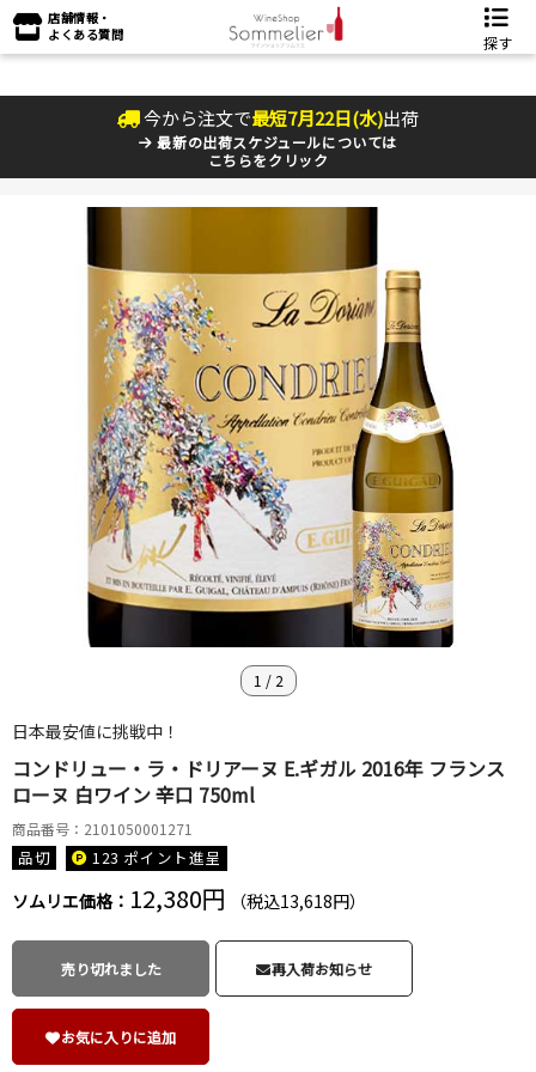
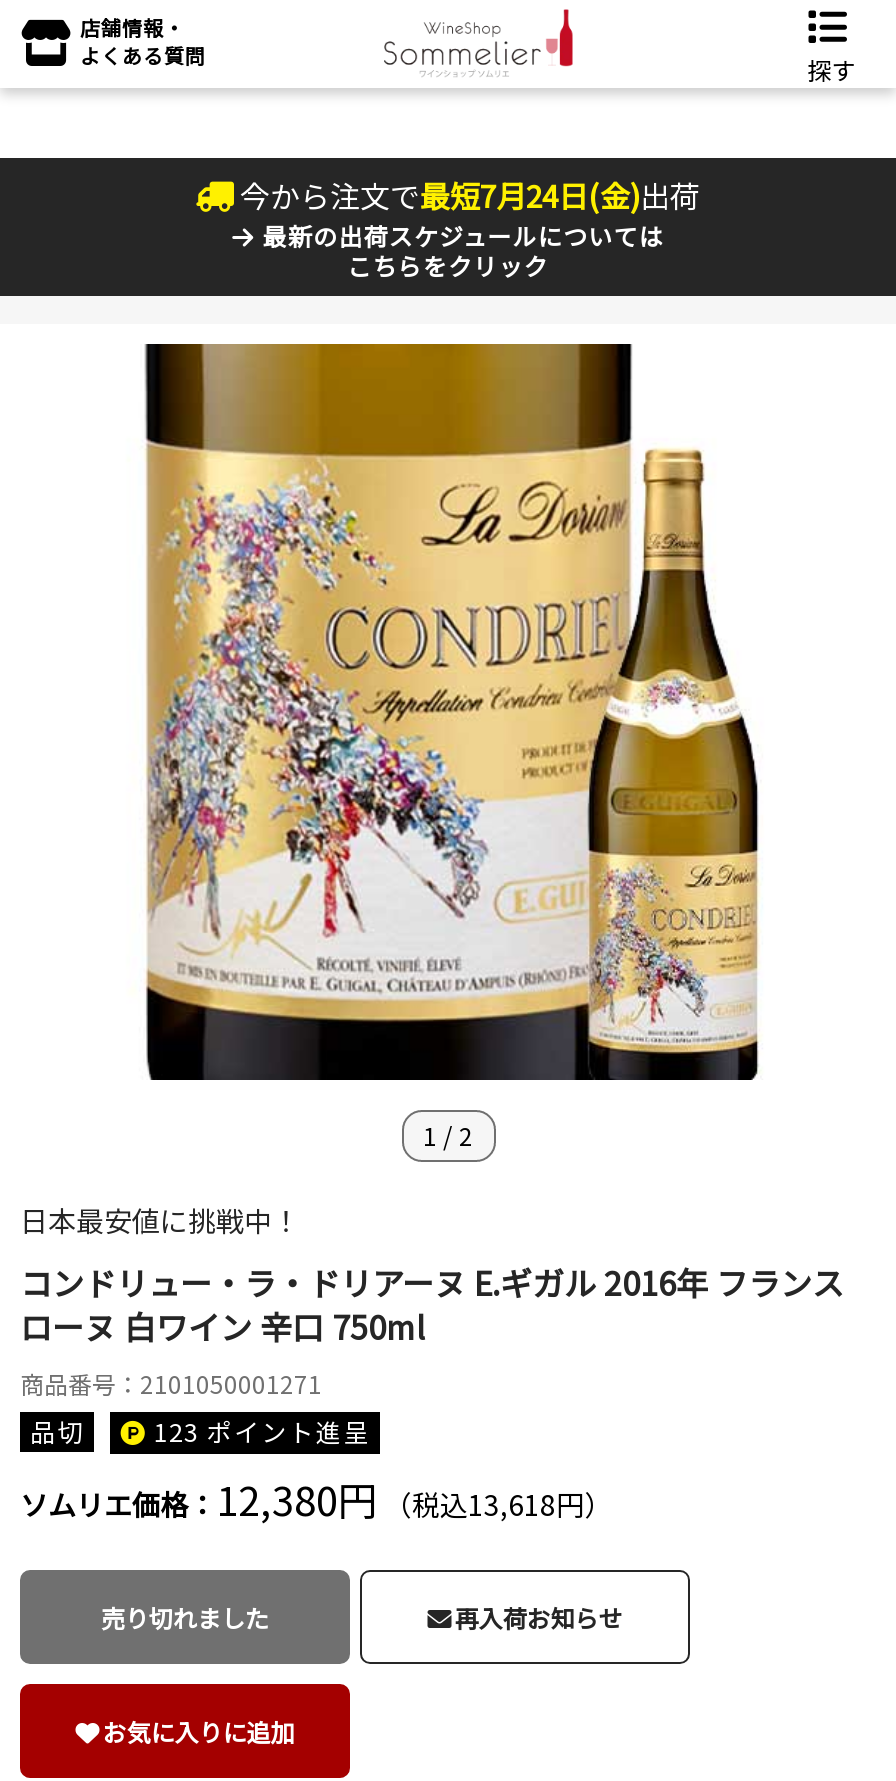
[144,105,419,130] 今から注文で最短7月22日(水)出荷 -> [240,174,700,216] 今から注文で最短7月24日(金)出荷

